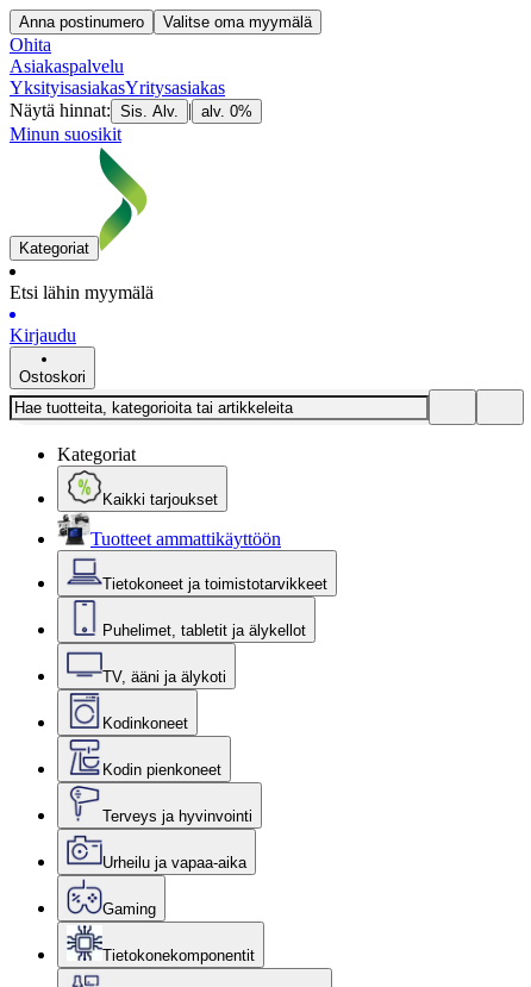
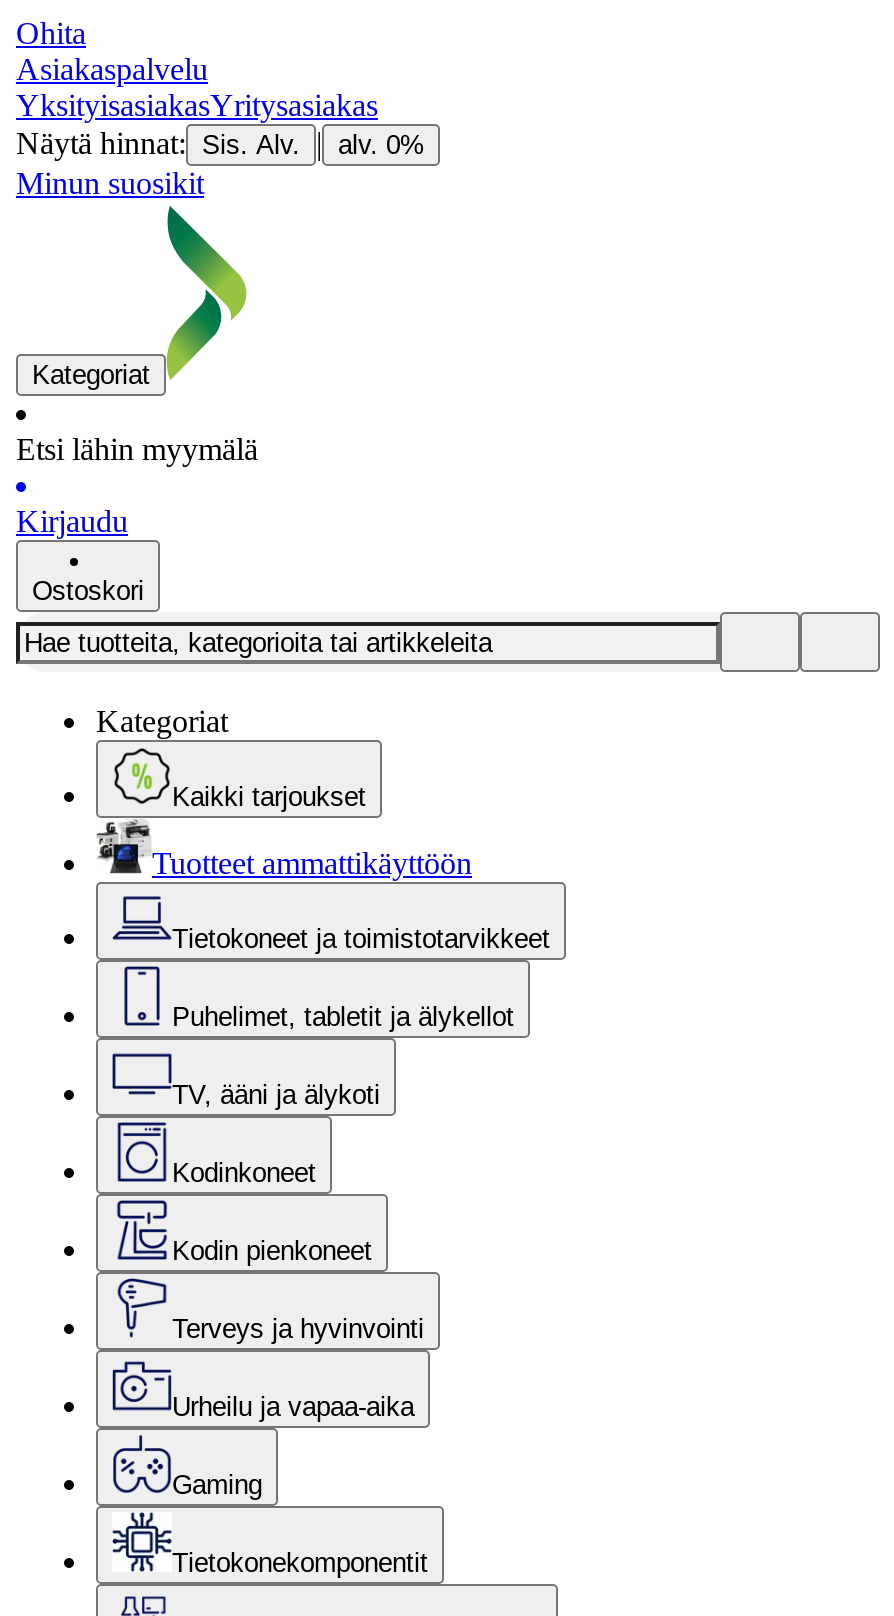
[19,13,312,31] Anna postinumero | Valitse oma myymälä -> none

